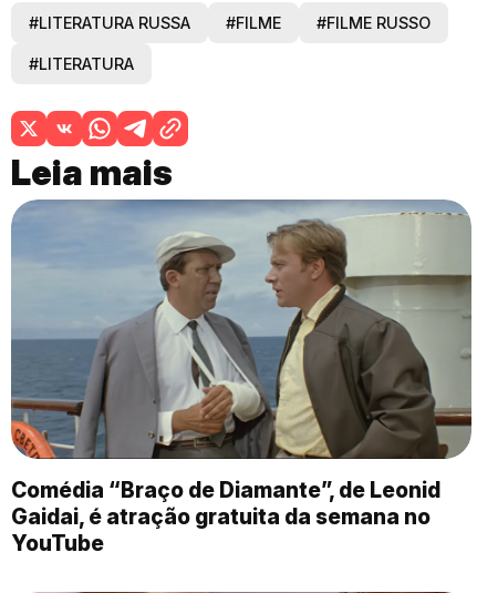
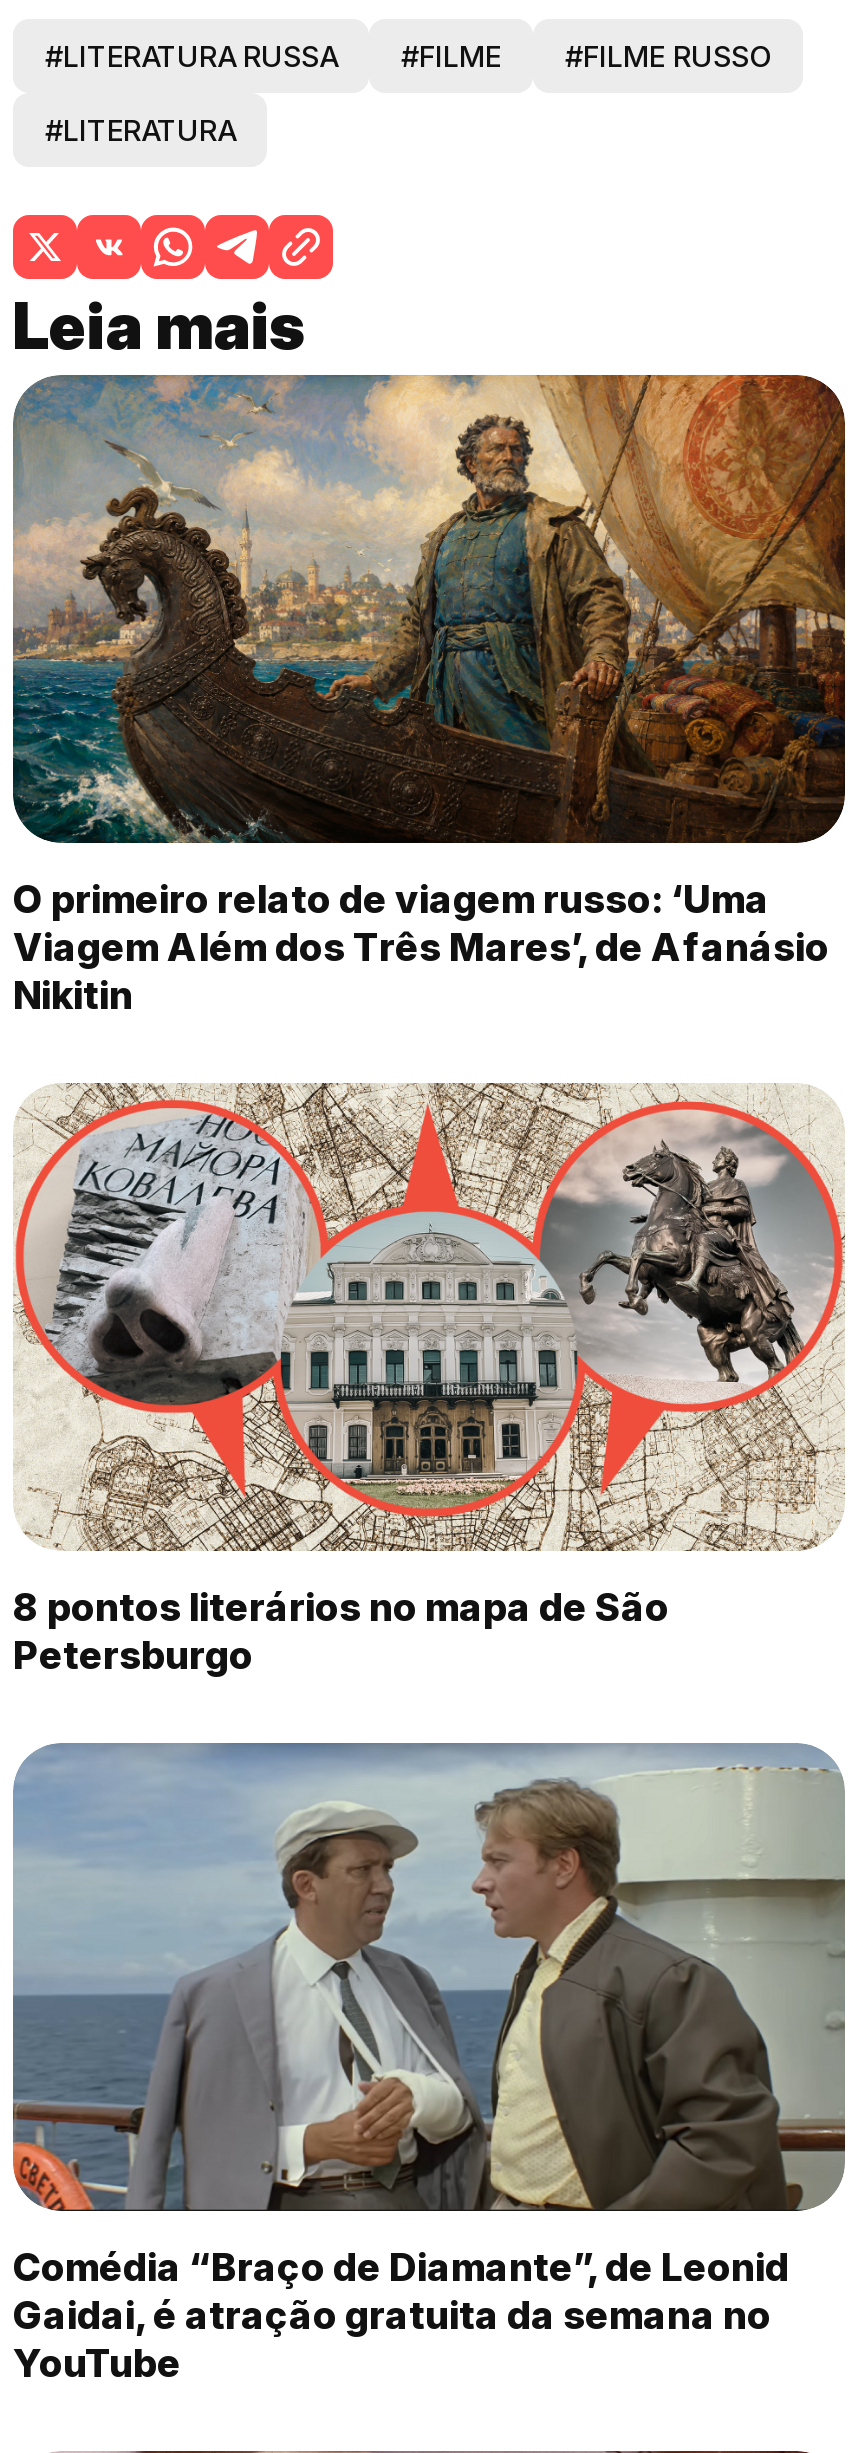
none -> [11,373,847,1019] [image] | O primeiro relato de viagem russo: ‘Uma | Viagem Além dos Três Mares’, de Afanásio | Nikitin
none -> [13,1083,847,1679] [image] | 8 pontos literários no mapa de São | Petersburgo

